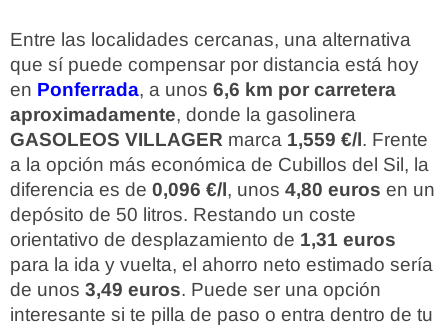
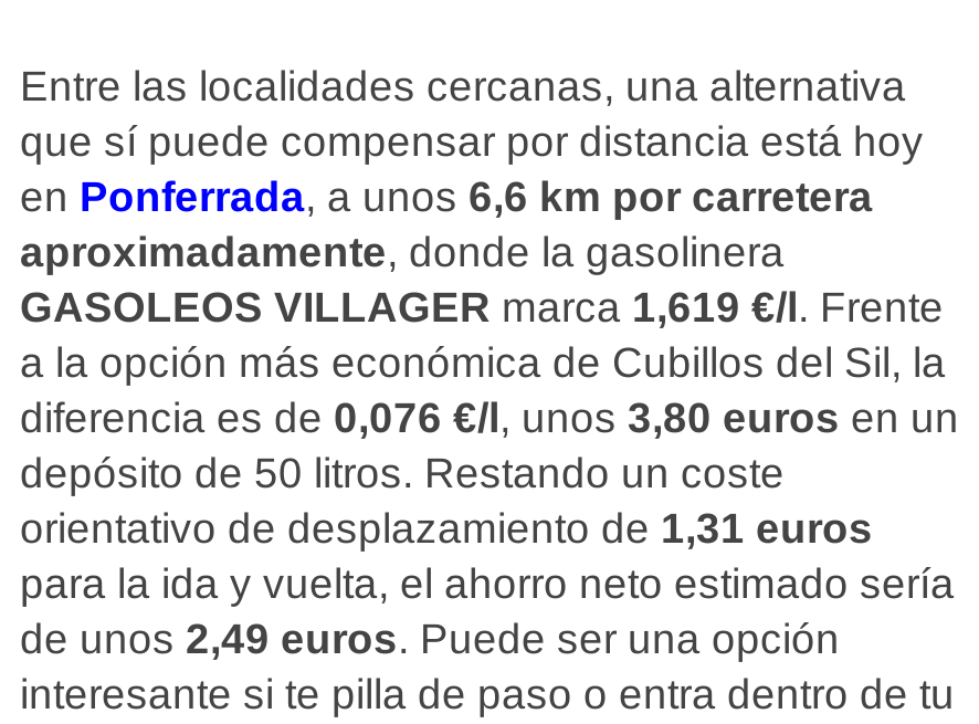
[10,129,428,150] GASOLEOS VILLAGER marca 1,559 €/l. Frente -> [20,284,944,330] GASOLEOS VILLAGER marca 1,619 €/l. Frente
[10,179,435,200] diferencia es de 0,096 €/l, unos 4,80 euros en un -> [20,395,959,441] diferencia es de 0,076 €/l, unos 3,80 euros en un
[10,279,381,300] de unos 3,49 euros. Puede ser una opción -> [20,616,840,662] de unos 2,49 euros. Puede ser una opción

